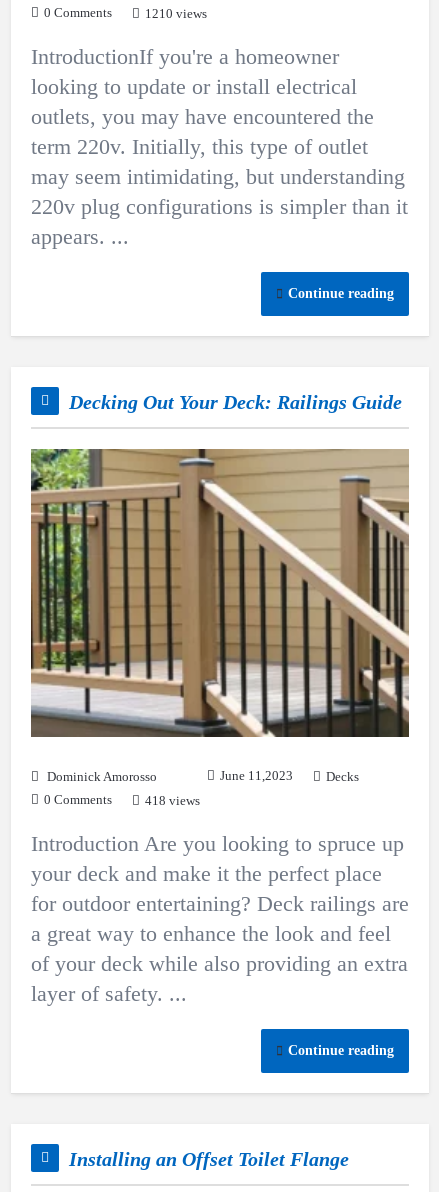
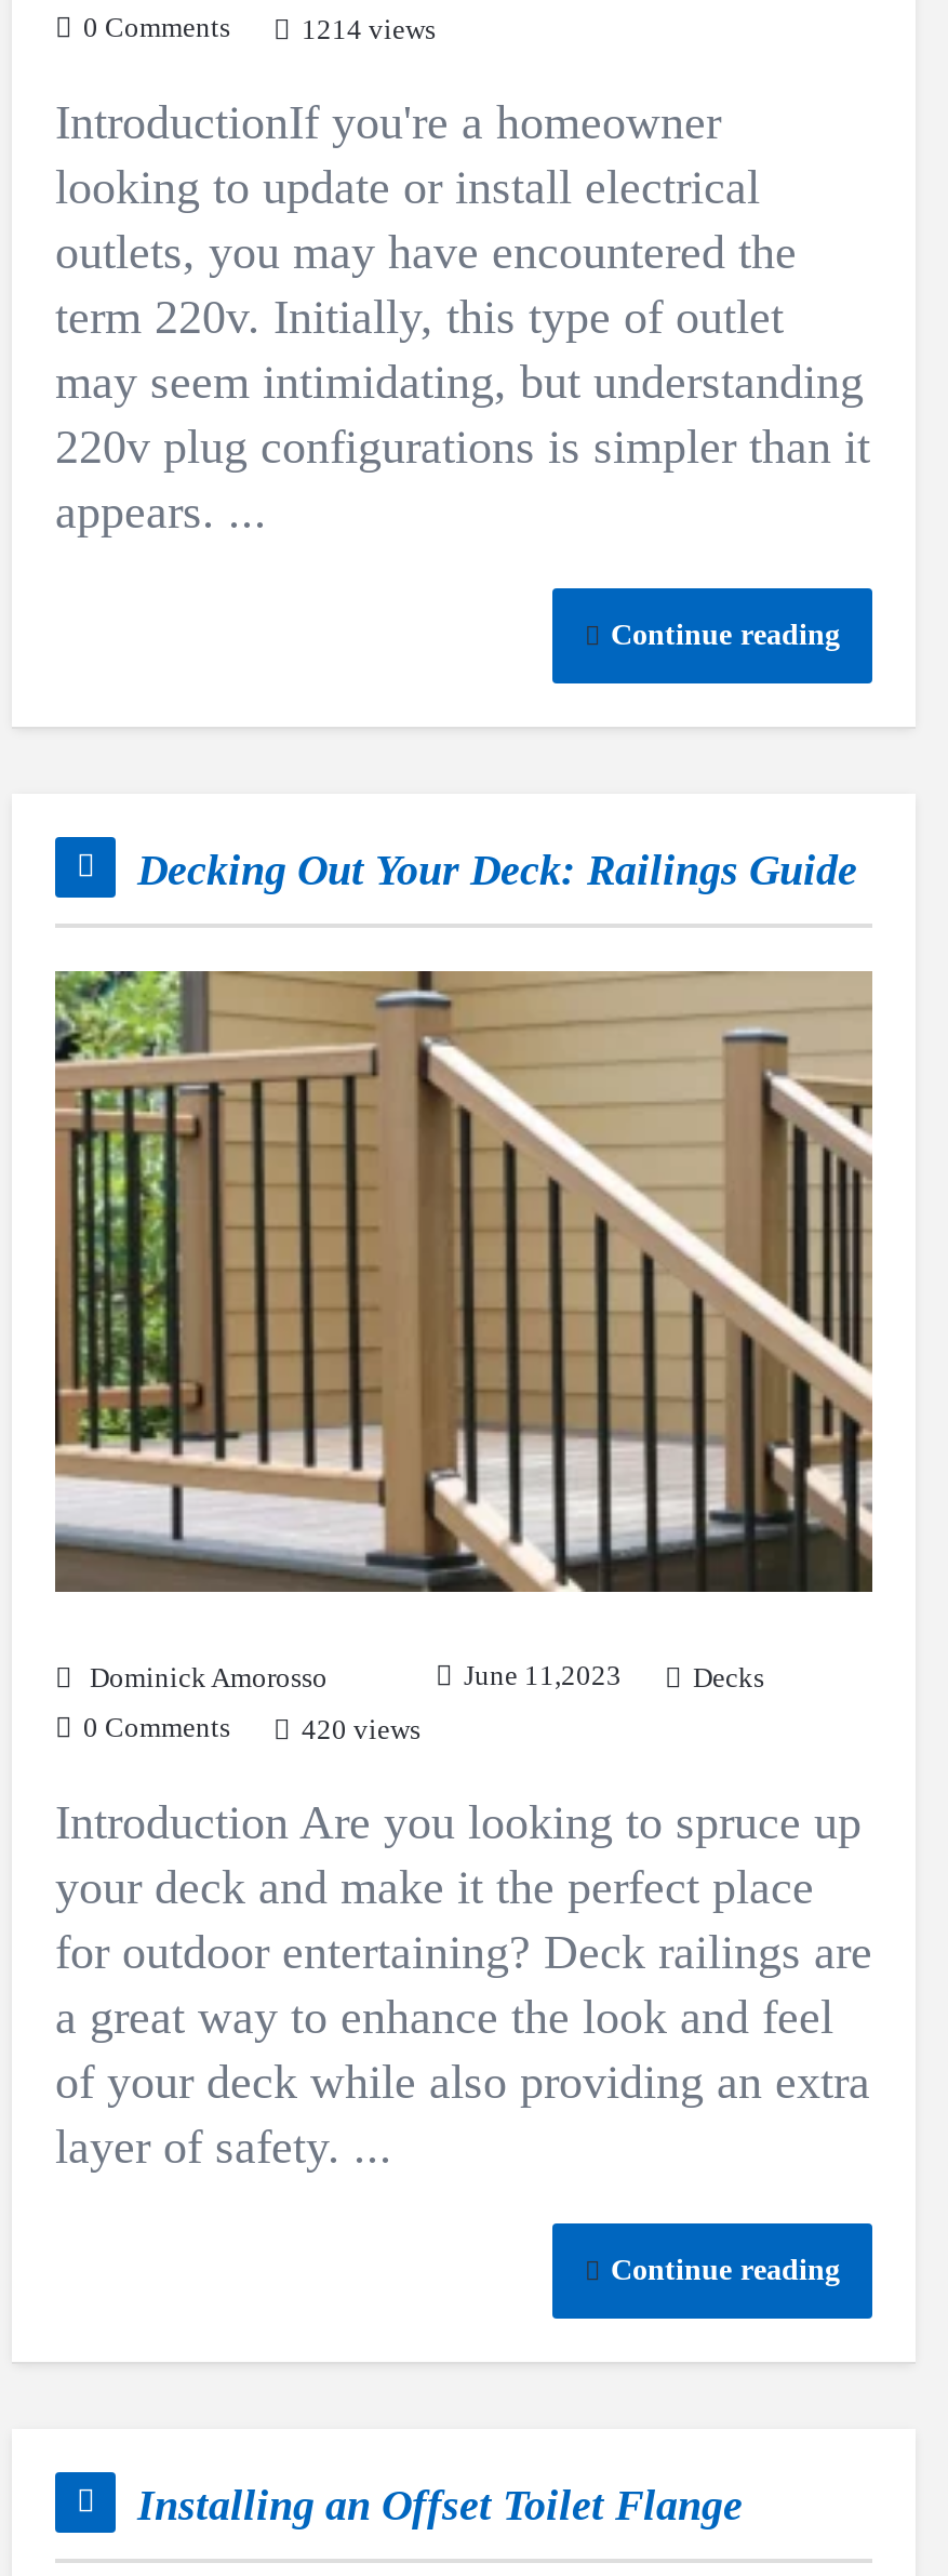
[145,6,207,21] 1210 views -> [302,12,436,45] 1214 views
[145,792,200,807] 418 views -> [302,1713,420,1745] 420 views

